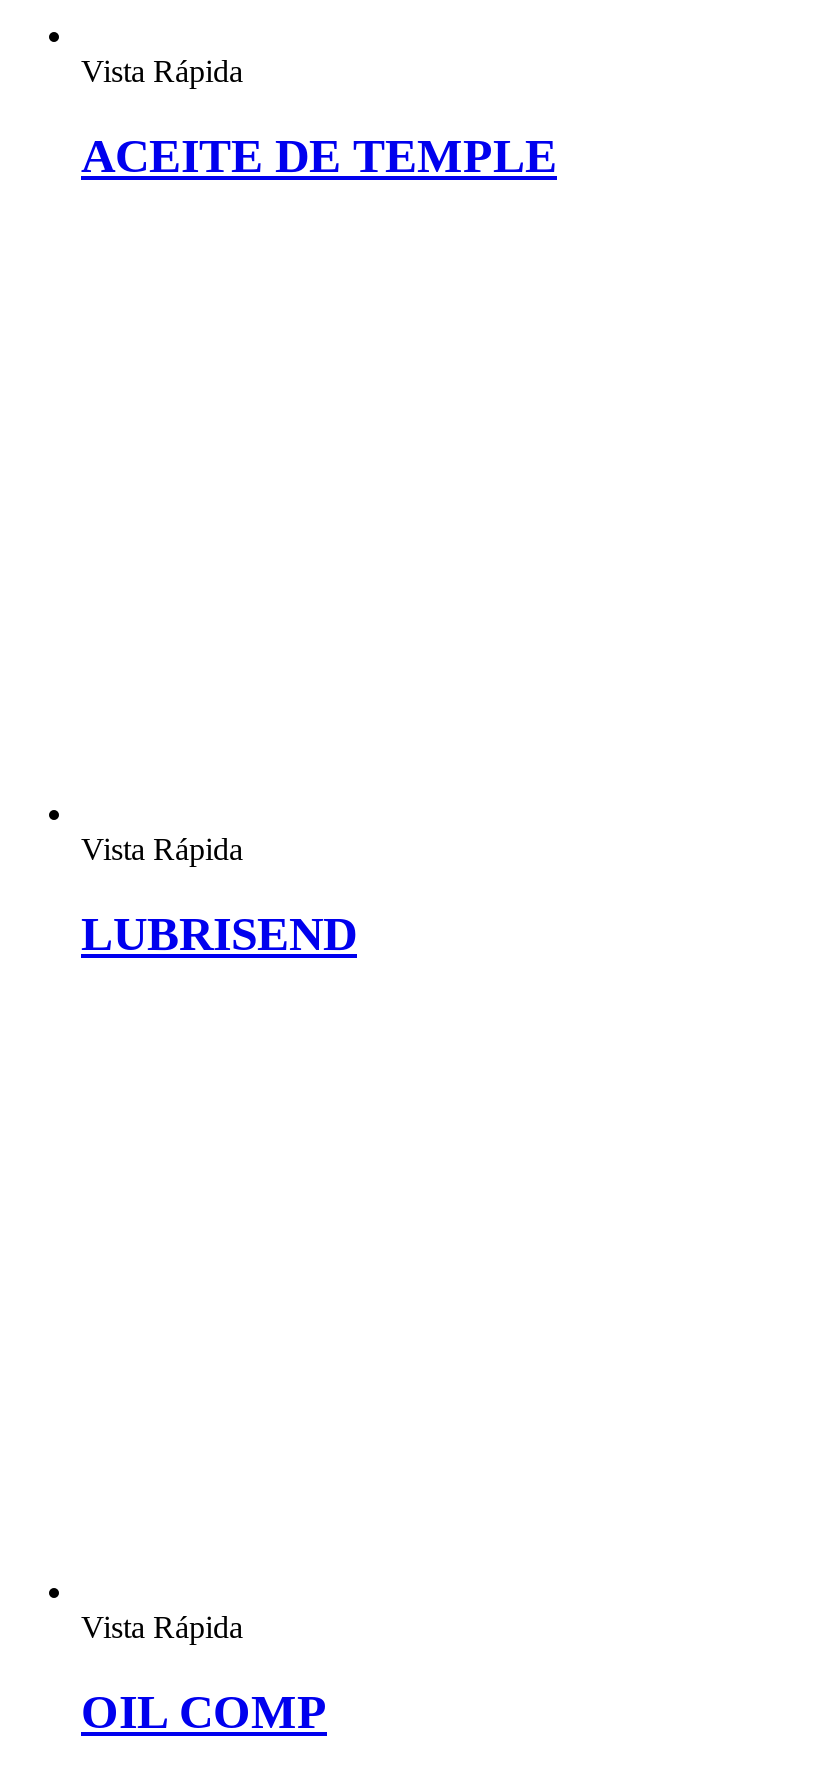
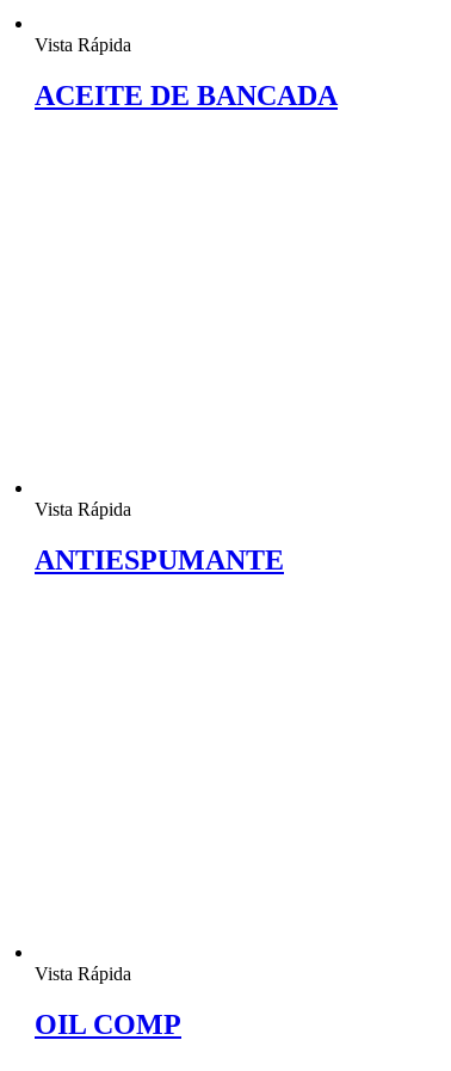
[81,131,557,183] ACEITE DE TEMPLE -> [35,80,338,112] ACEITE DE BANCADA
[81,908,357,960] LUBRISEND -> [35,545,284,576] ANTIESPUMANTE

